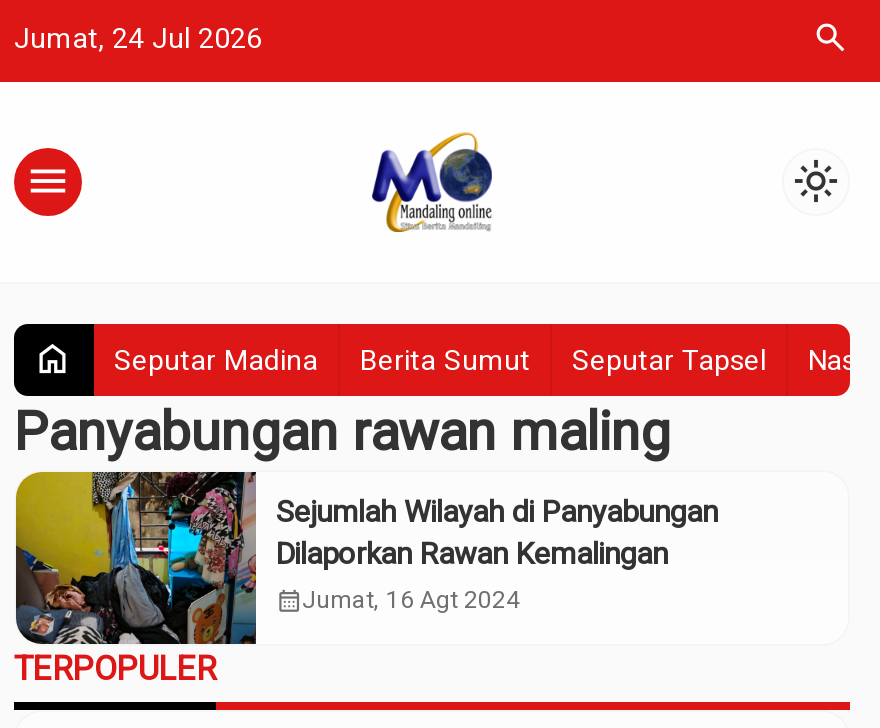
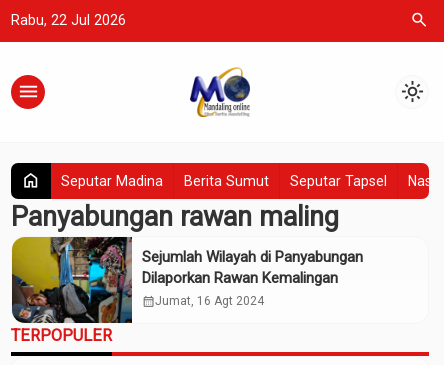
[14,22,262,54] Jumat, 24 Jul 2026 -> [11,12,126,28] Rabu, 22 Jul 2026

